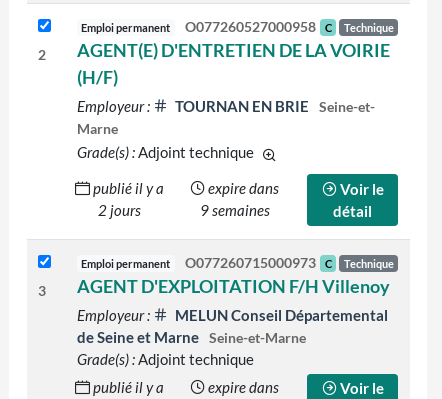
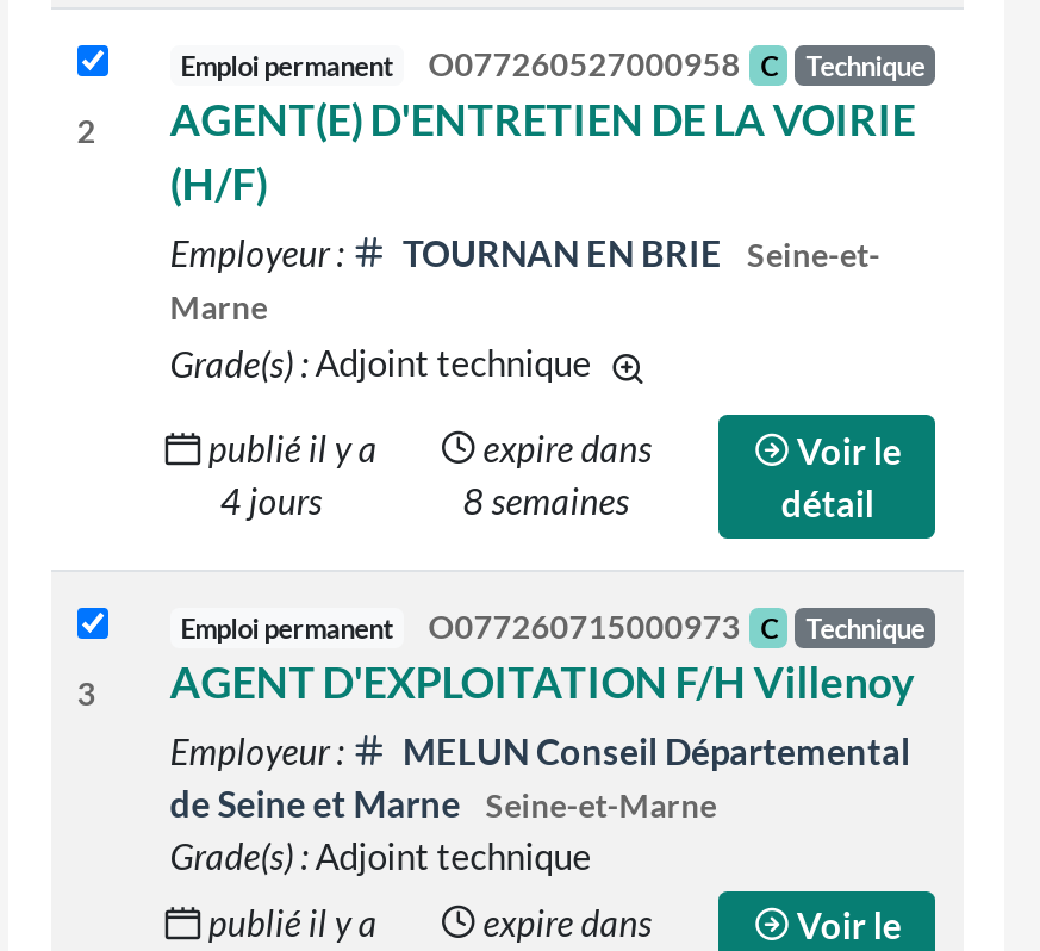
[98,201,141,219] 2 jours -> [220,479,323,522] 4 jours
[200,201,270,219] 9 semaines -> [463,479,629,522] 8 semaines

